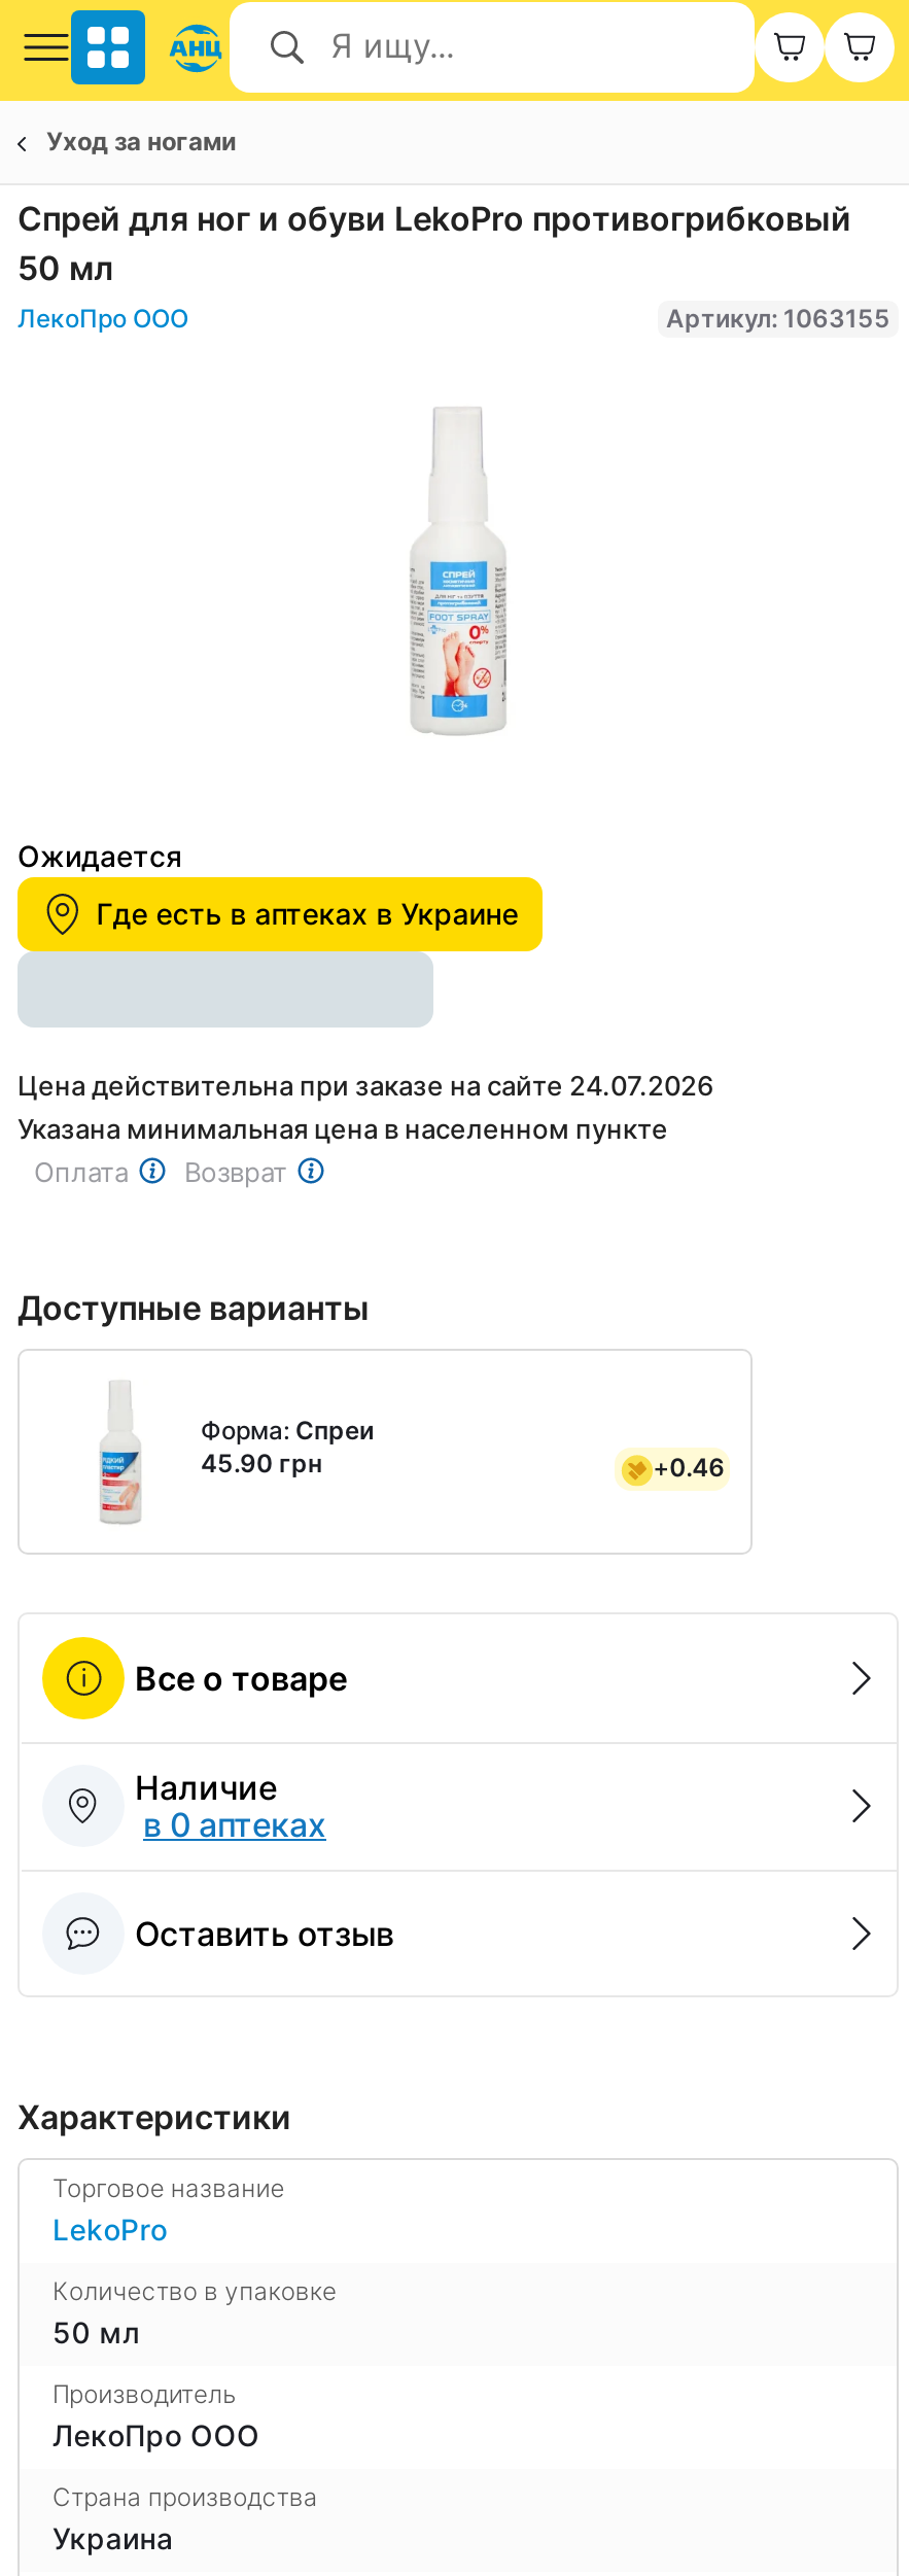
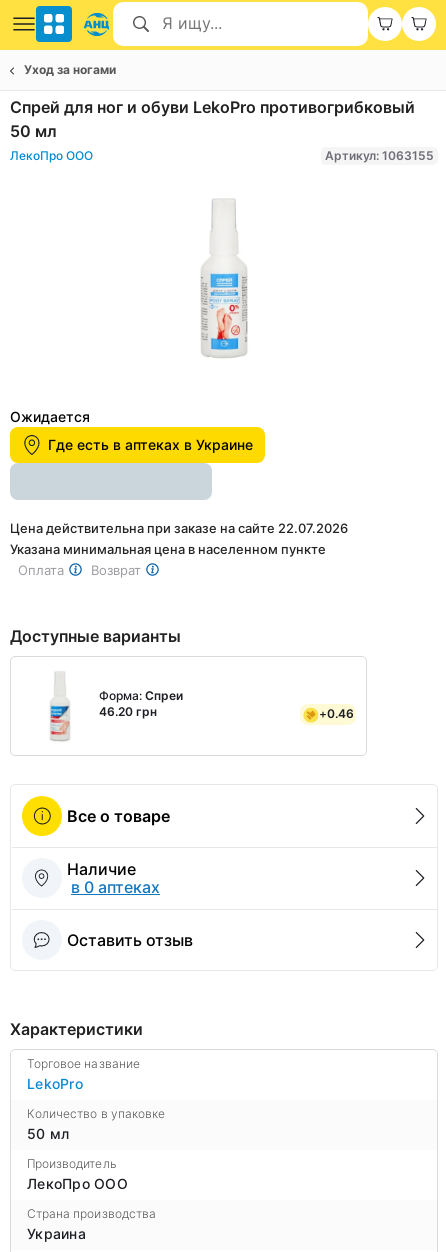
[18,1069,713,1102] Цена действительна при заказе на сайте 24.07.2026 -> [10,520,348,536] Цена действительна при заказе на сайте 22.07.2026
[201,1447,322,1478] 45.90 грн -> [99,704,157,719] 46.20 грн

